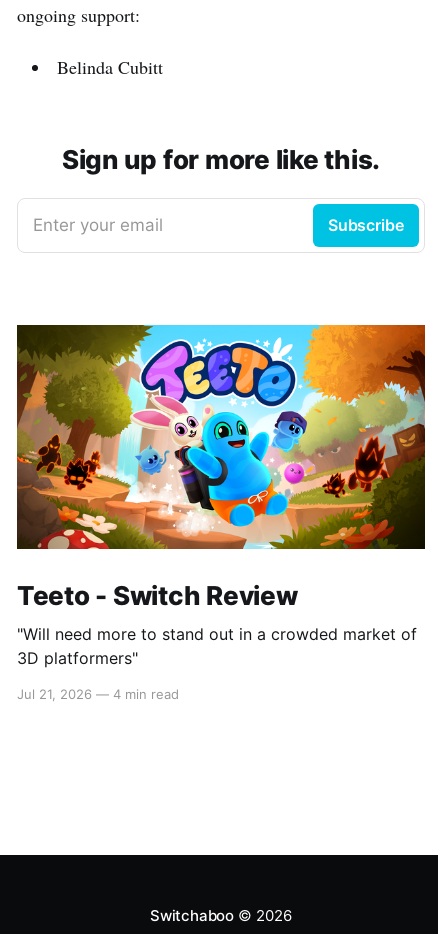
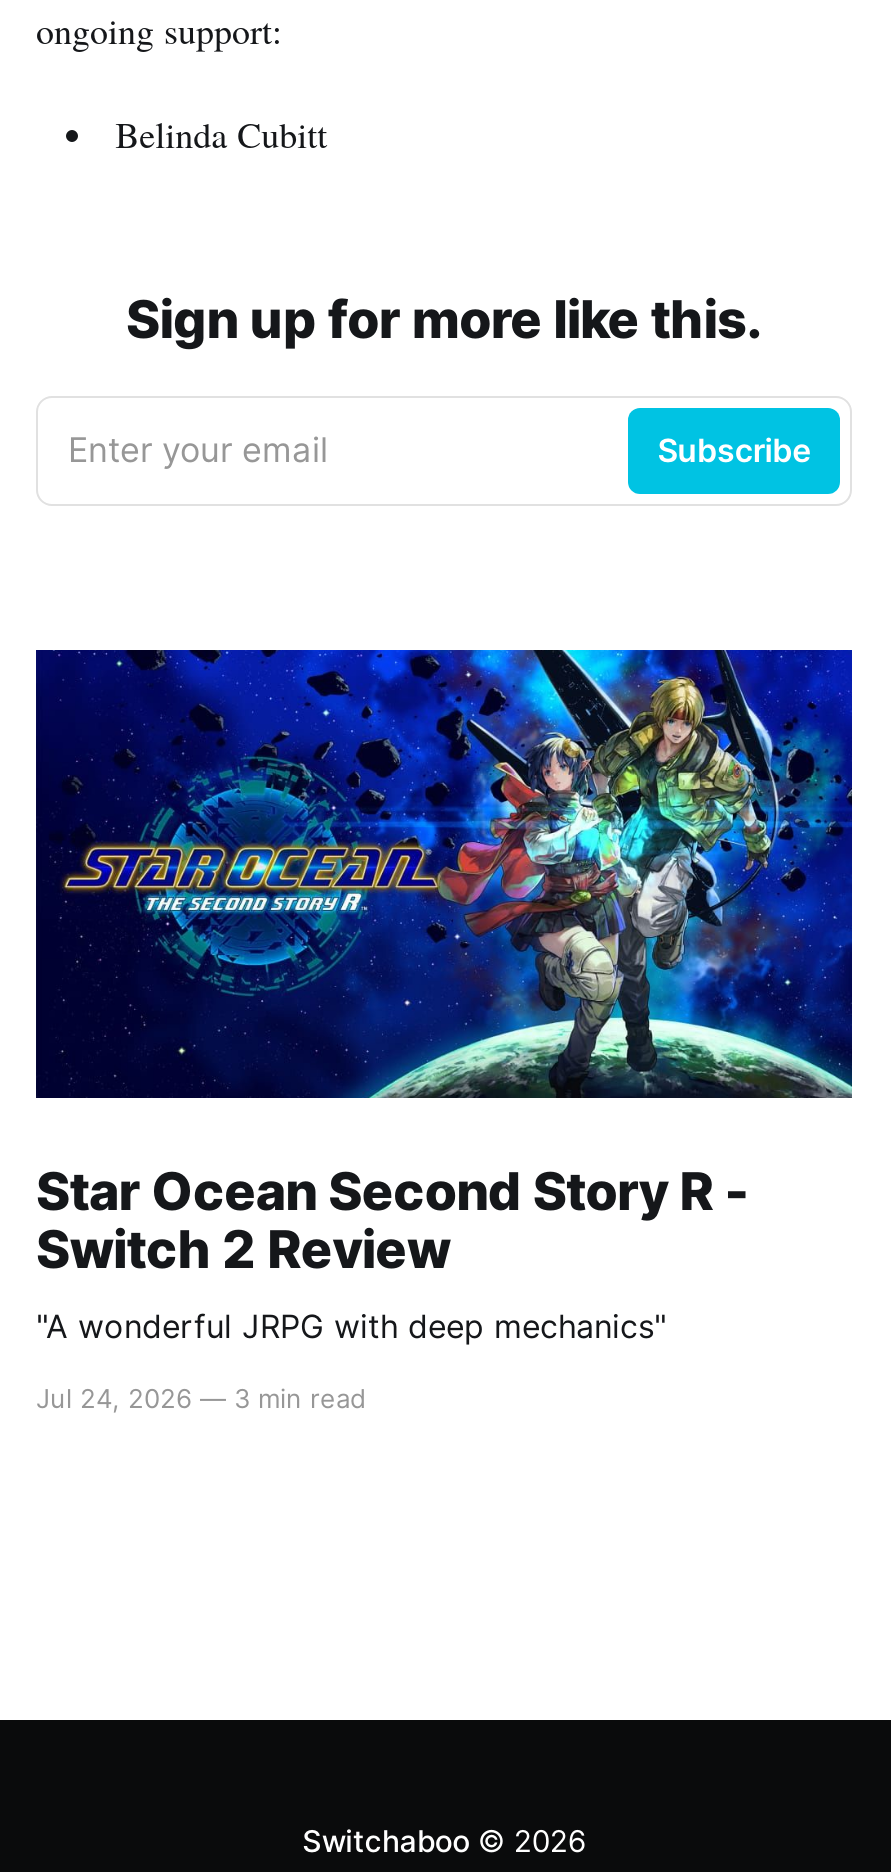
[16,324,426,668] [image] | Teeto - Switch Review | "Will need more to stand out in a crowded market of | 3D platformers" -> [34,648,854,1347] [image] | Star Ocean Second Story R - | Switch 2 Review | "A wonderful JRPG with deep mechanics"
[17,686,179,702] Jul 21, 2026 — 4 min read -> [36,1383,366,1415] Jul 24, 2026 — 3 min read

